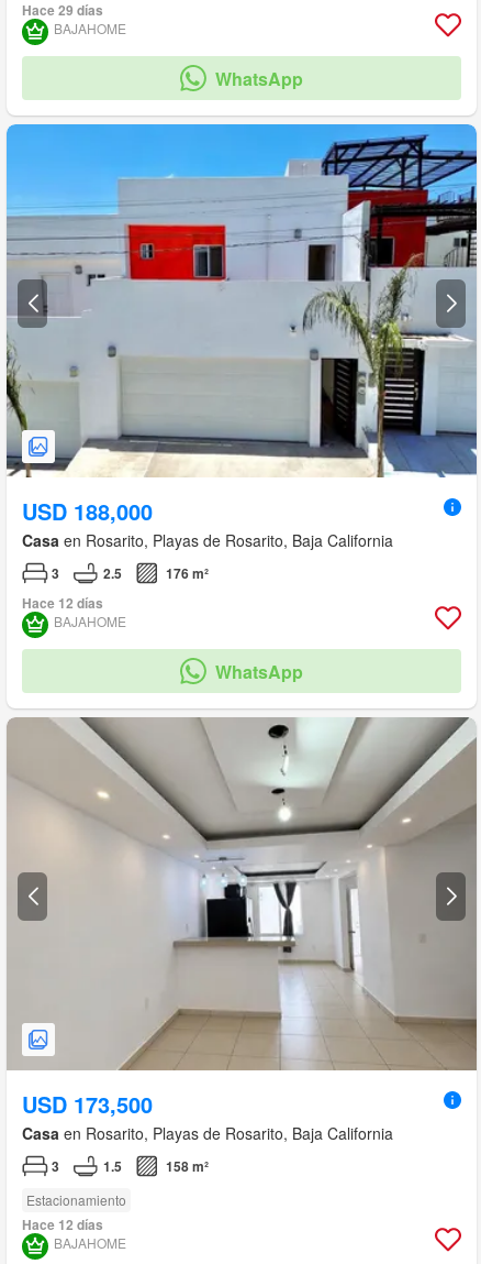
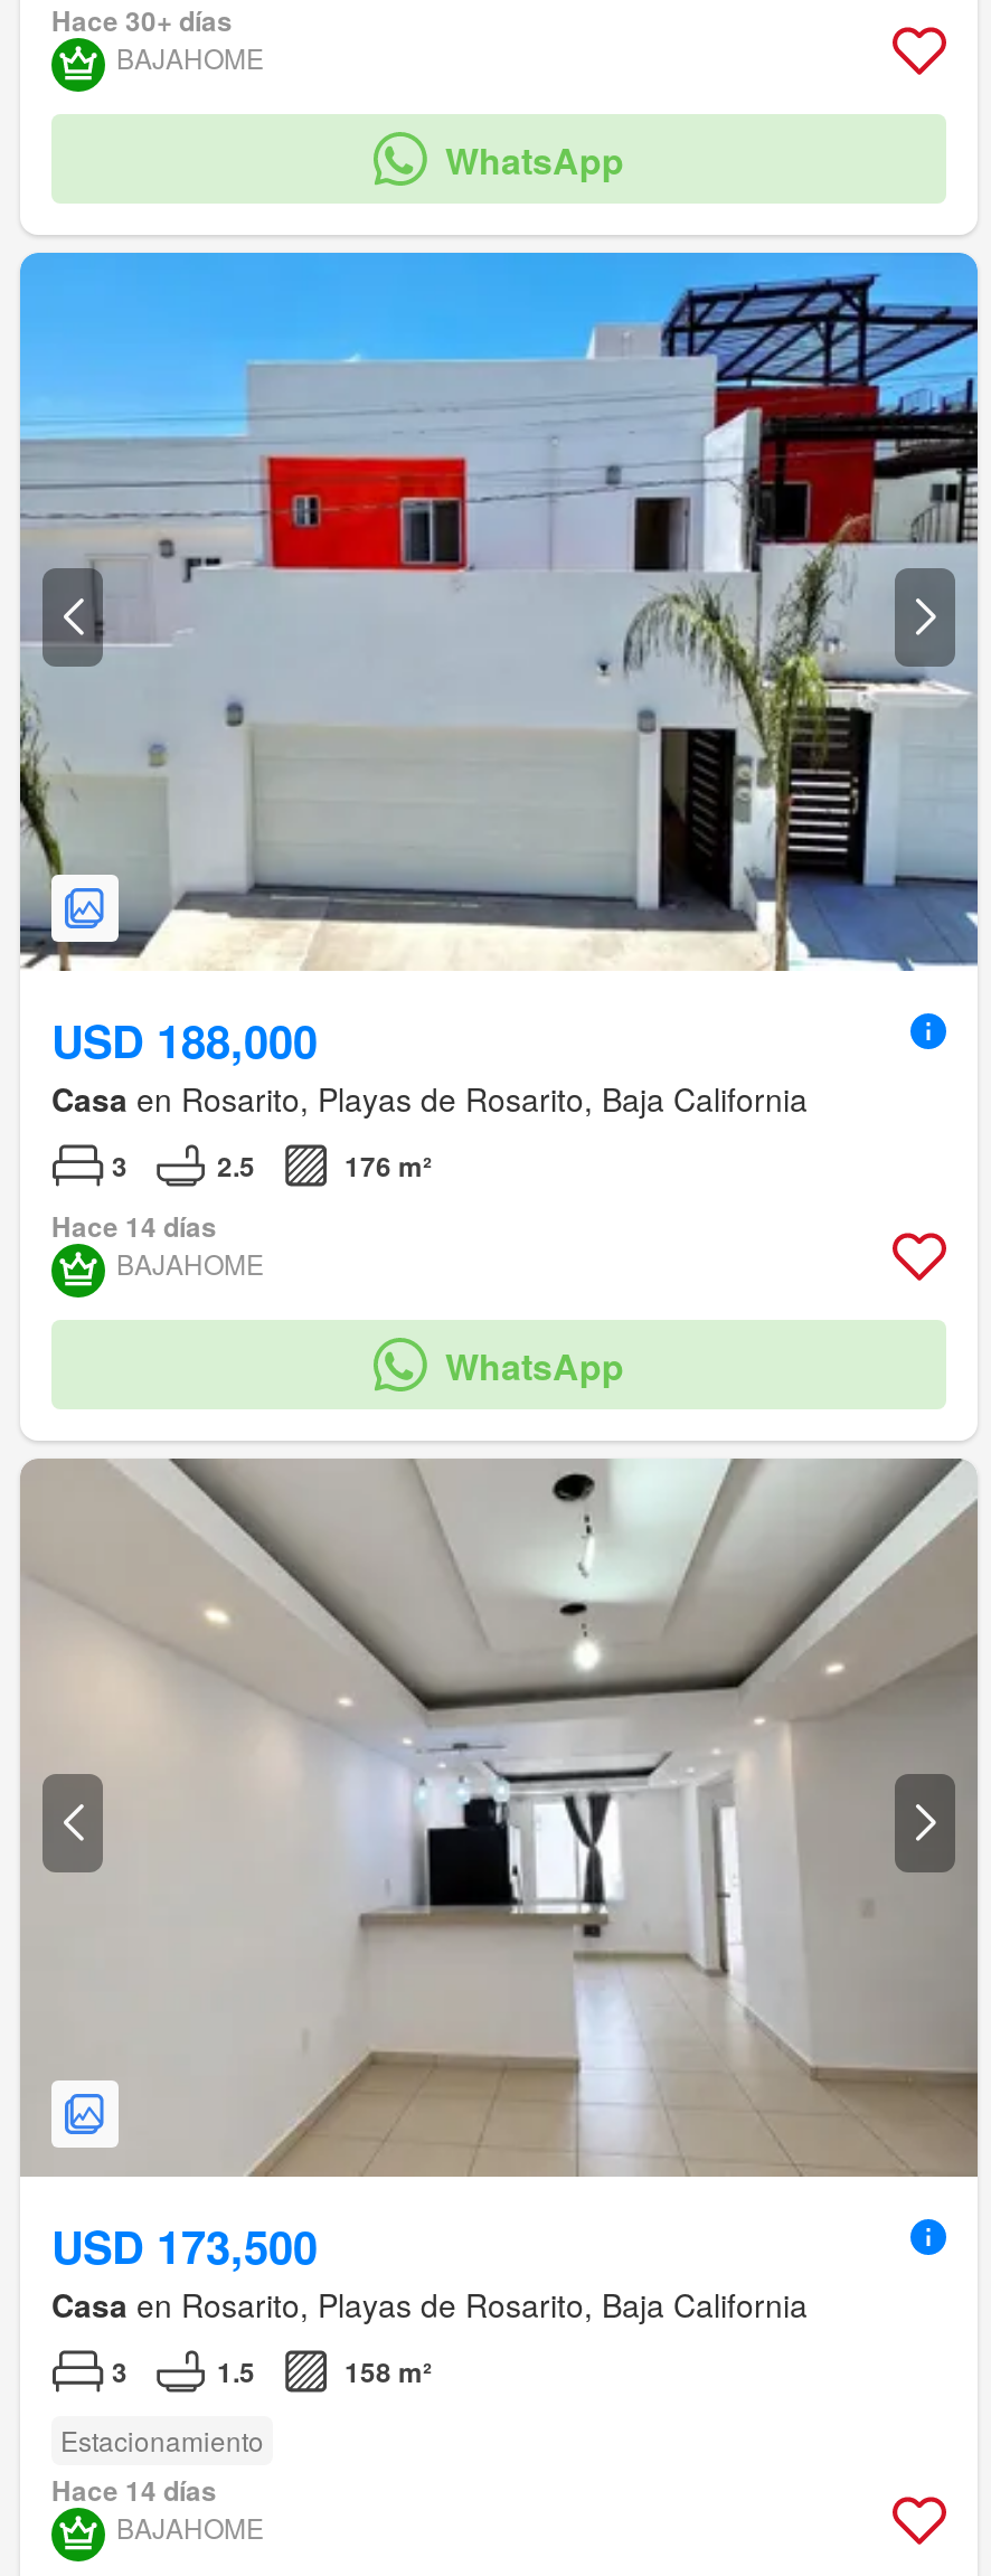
[22,0,103,20] Hace 29 días -> [51,1,233,41] Hace 30+ días
[22,593,103,613] Hace 12 días -> [51,1207,217,1247] Hace 14 días
[22,1215,103,1235] Hace 12 días -> [51,2471,217,2511] Hace 14 días

